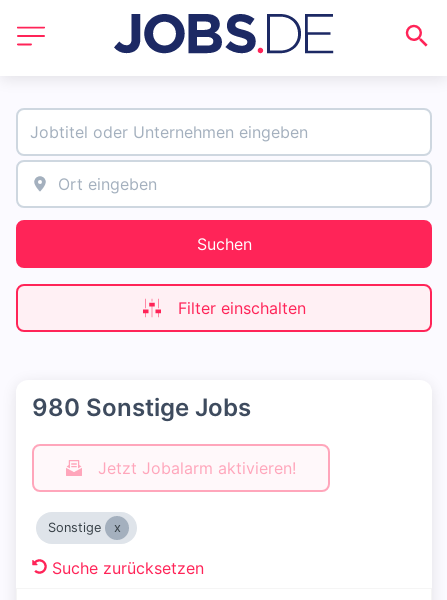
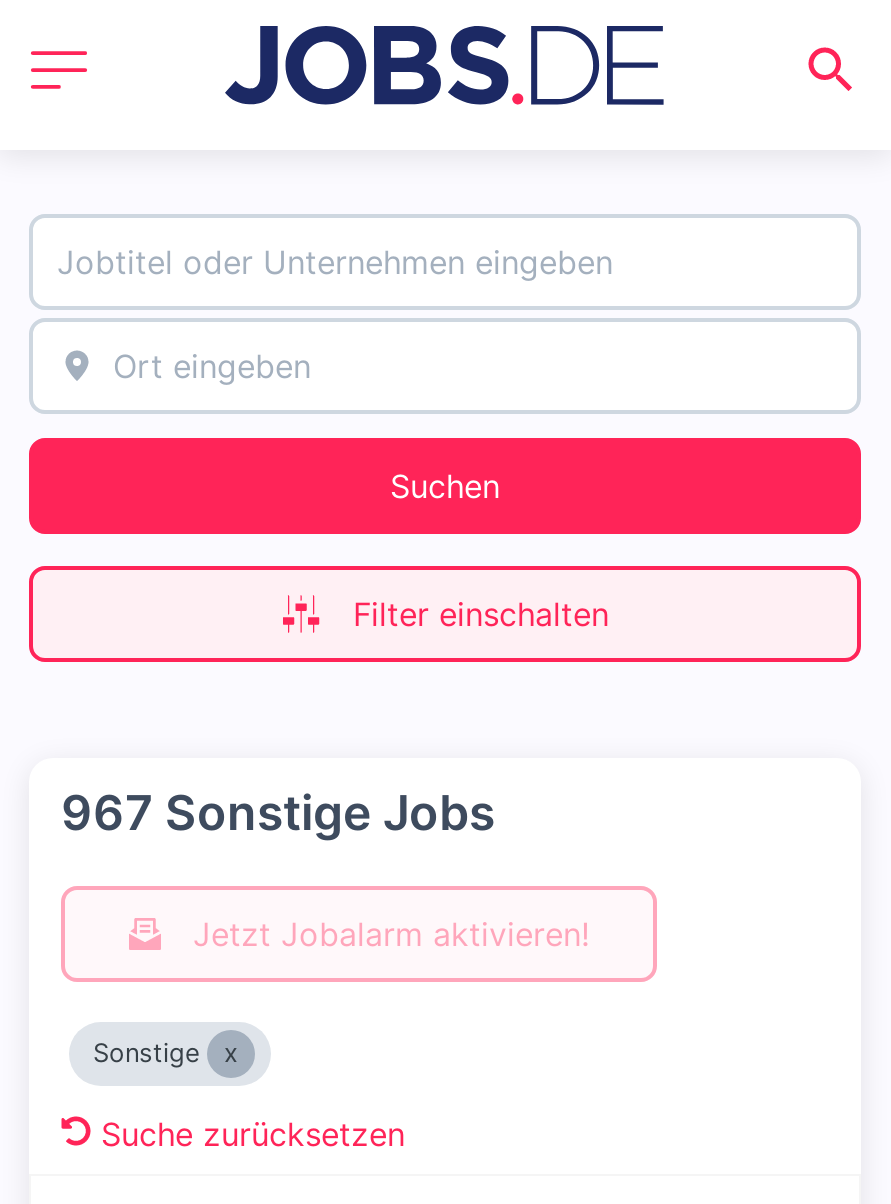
[32,393,251,422] 980 Sonstige Jobs -> [61,784,495,842] 967 Sonstige Jobs

